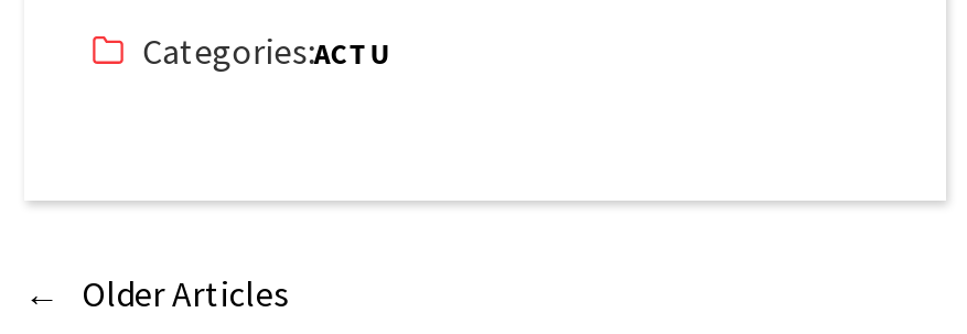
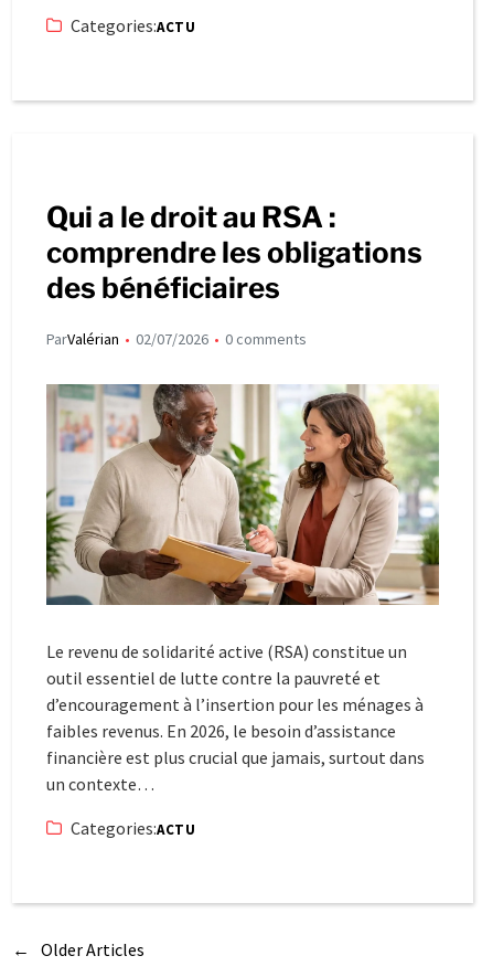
none -> [45,383,440,839] [image] | Le revenu de solidarité active (RSA) constitue un | outil essentiel de lutte contre la pauvreté et | d’encouragement à l’insertion pour les ménages à | faibles revenus. En 2026, le besoin d’assistance | financière est plus crucial que jamais, surtout dans | un contexte… | Categories:ACTU
none -> [47,200,423,349] Qui a le droit au RSA : | comprendre les obligations | des bénéficiaires | ParValérian | 02/07/2026 | 0 comments

